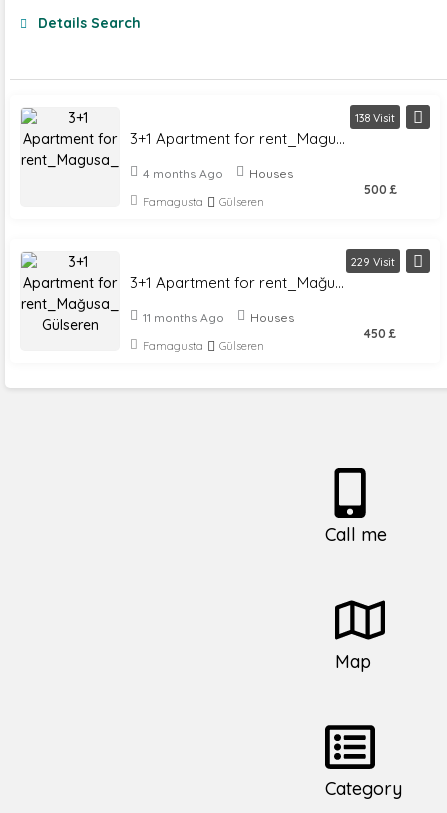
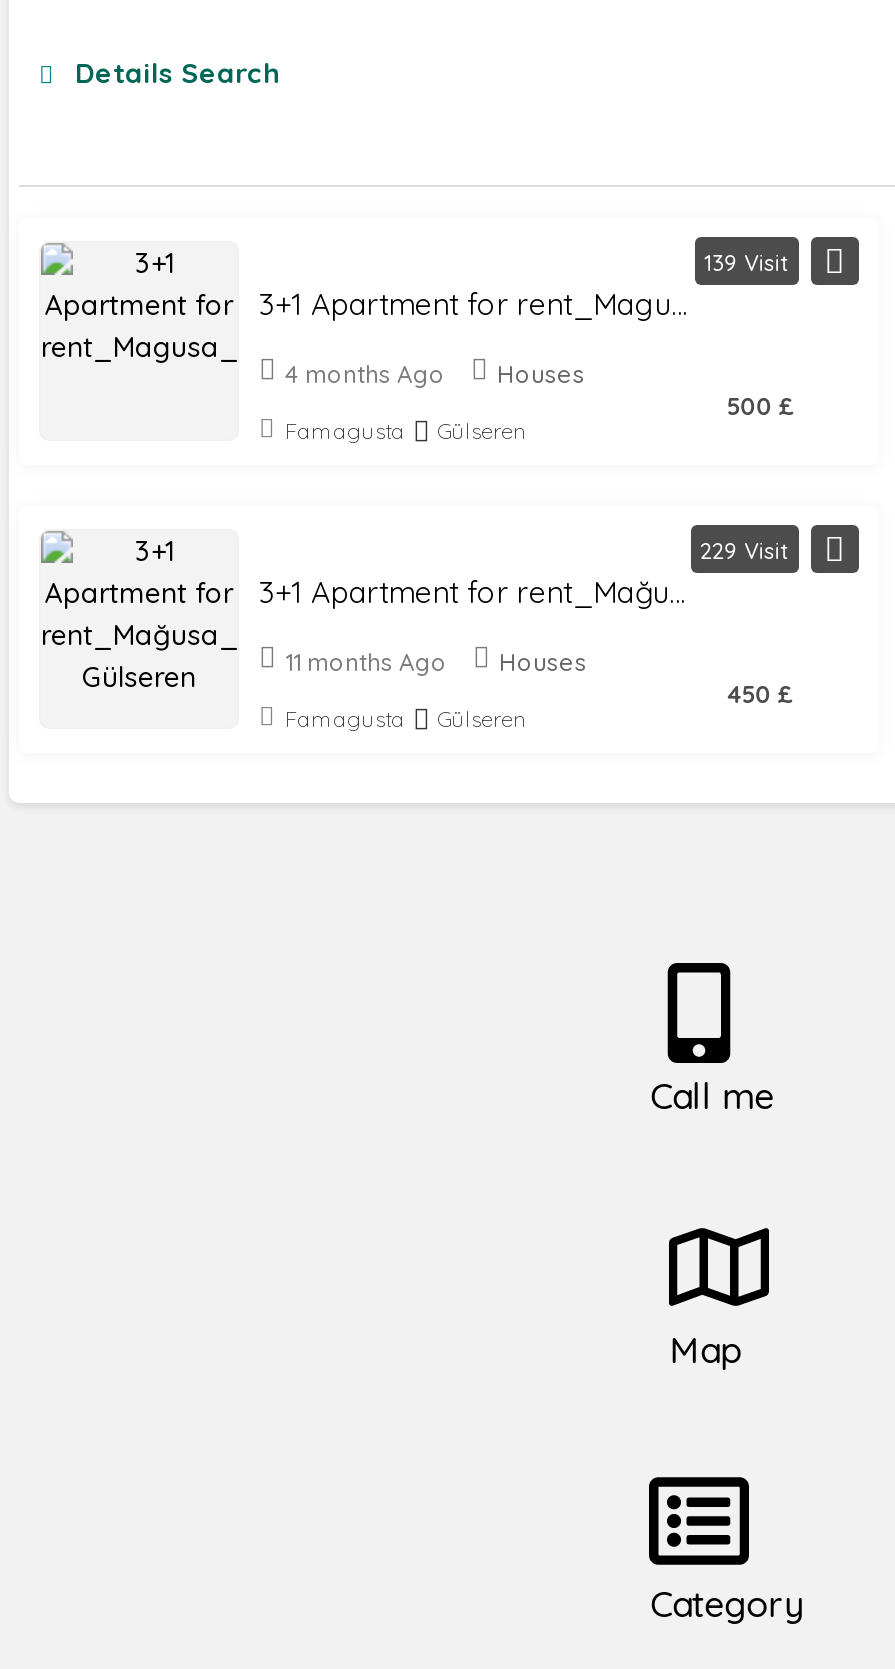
[355,111,395,125] 138 Visit -> [704,249,788,277] 139 Visit

